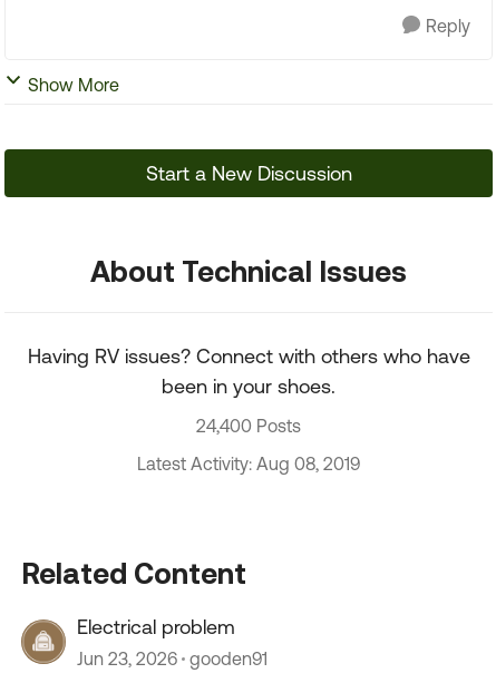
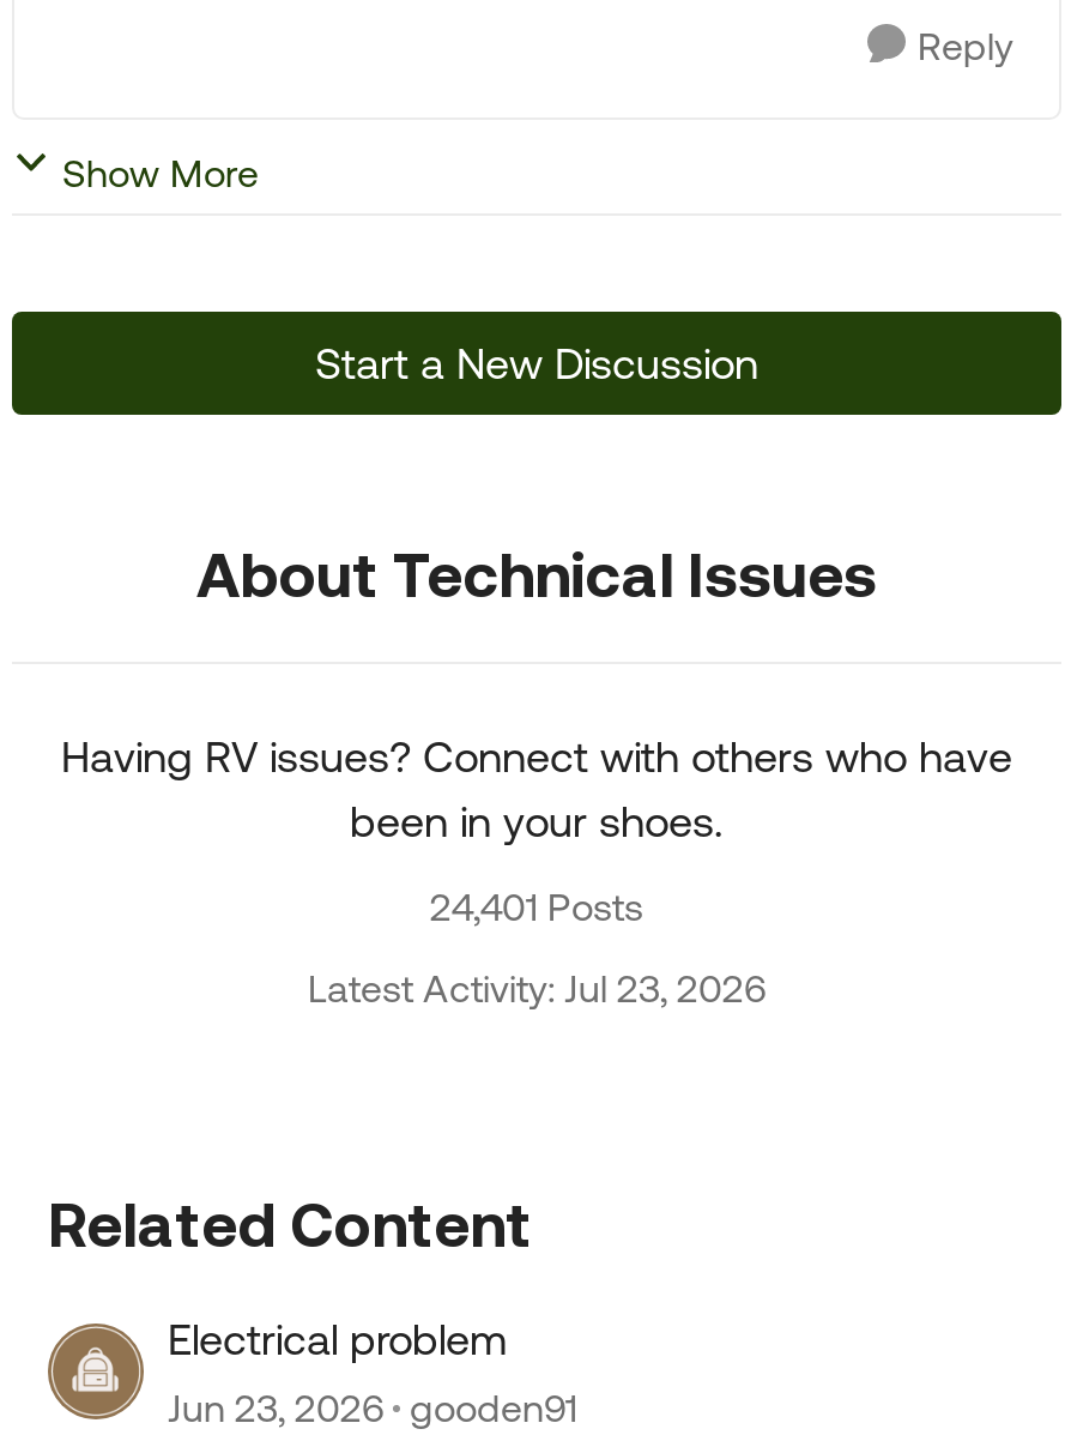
[196,416,301,436] 24,400 Posts -> [430,885,643,928] 24,401 Posts
[137,453,360,474] Latest Activity: Aug 08, 2019 -> [308,966,766,1009] Latest Activity: Jul 23, 2026

